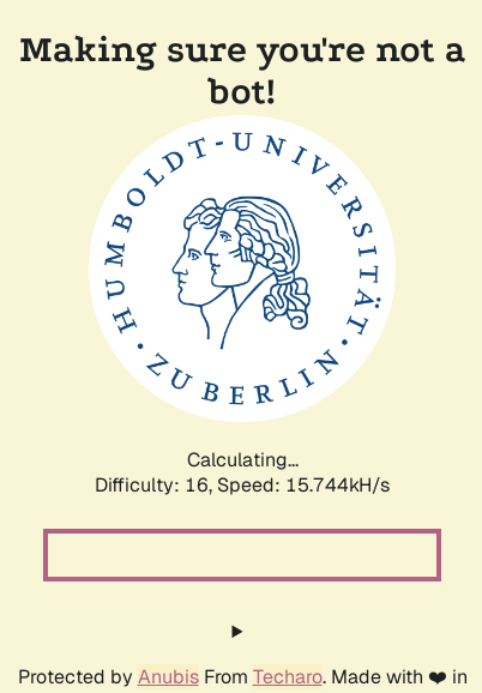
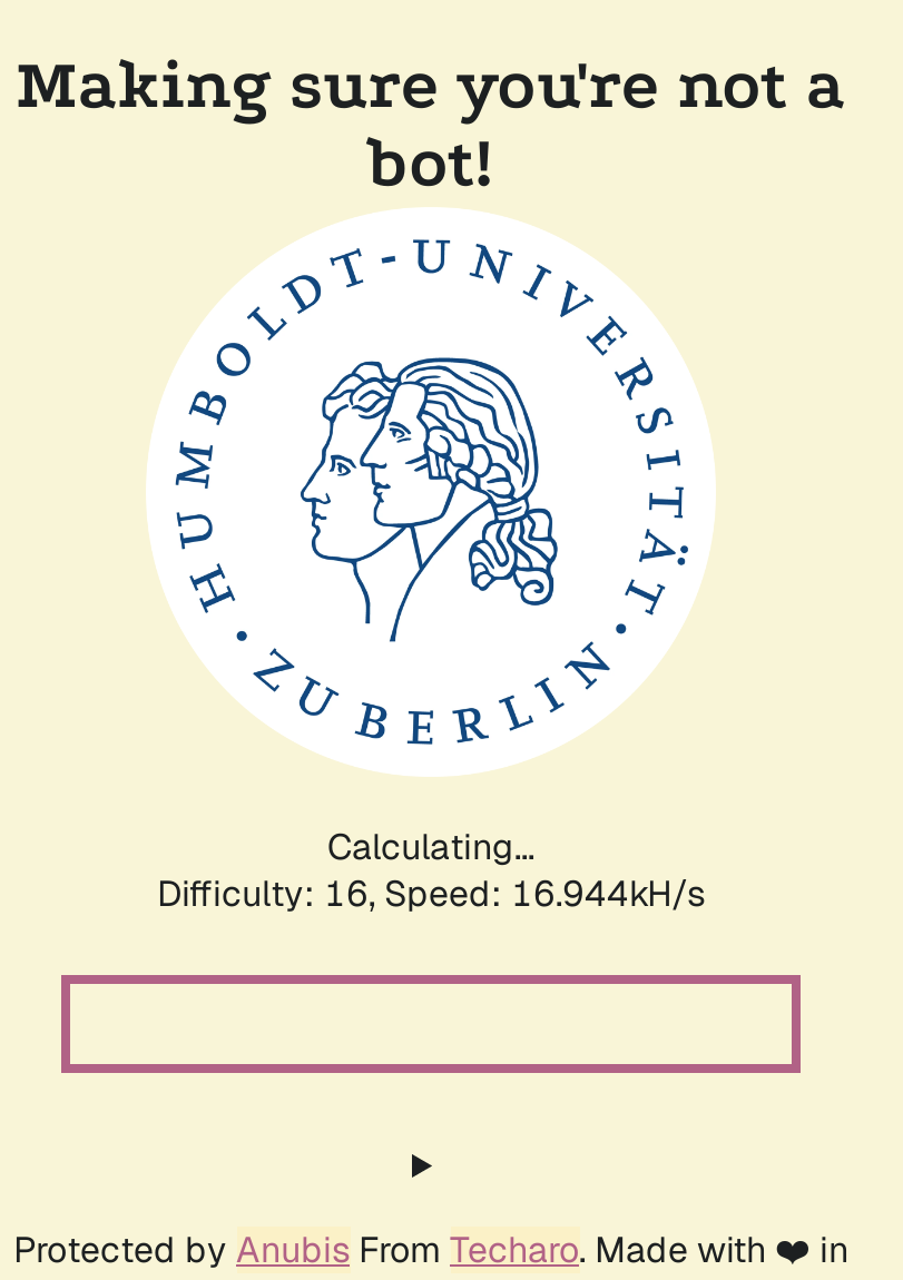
[95,472,390,498] Difficulty: 16, Speed: 15.744kH/s -> [157,870,705,917] Difficulty: 16, Speed: 16.944kH/s

